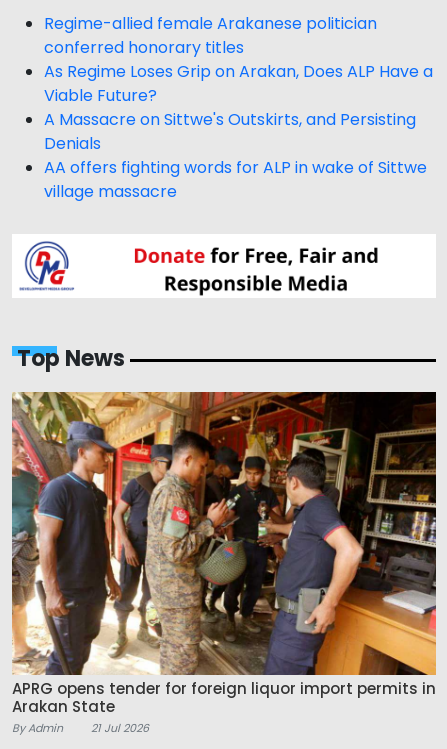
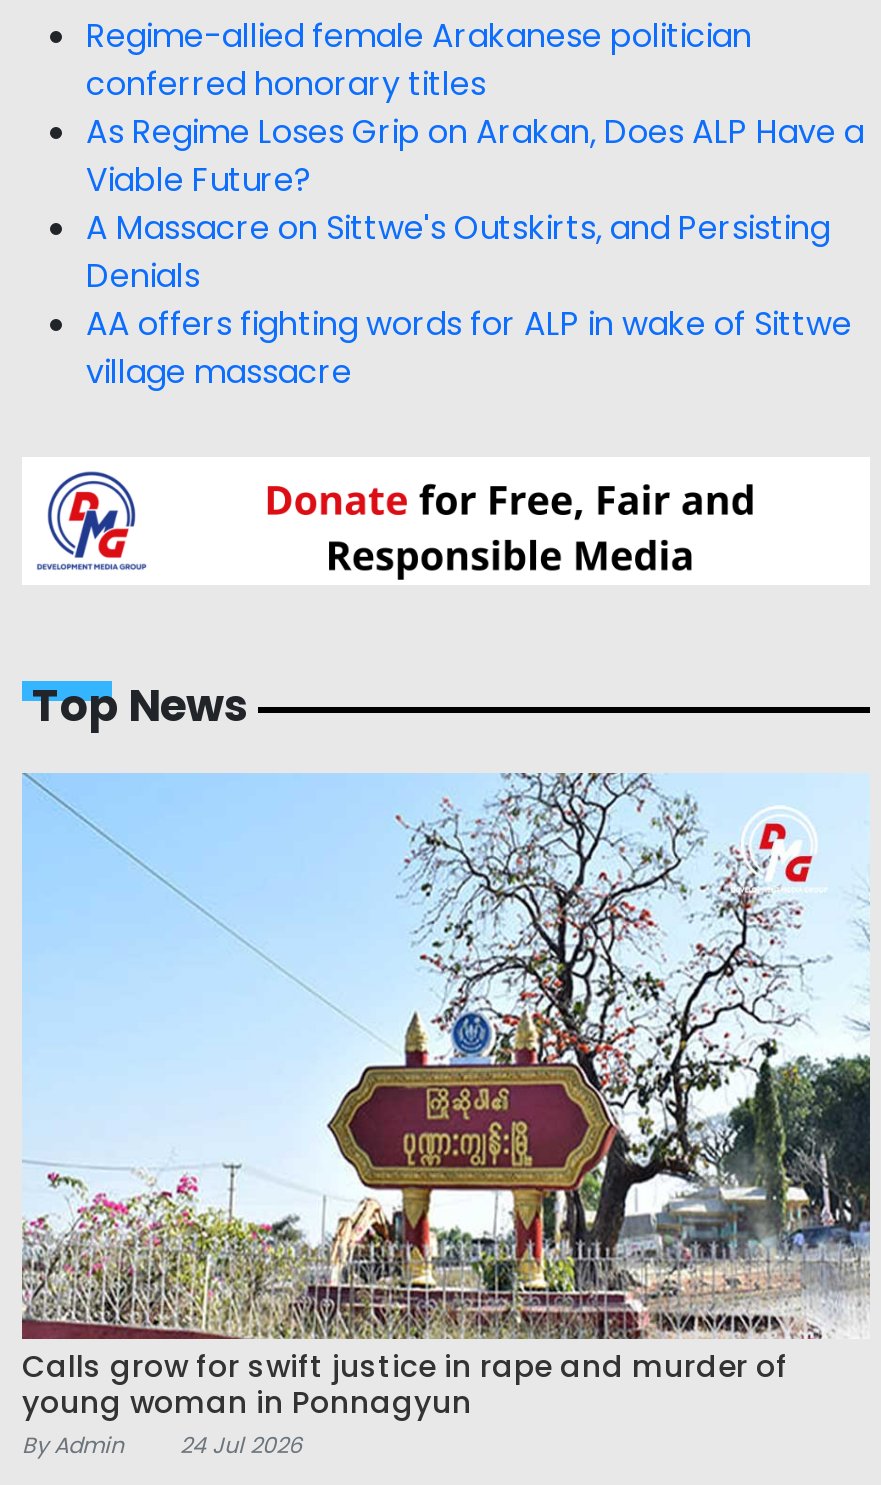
[11,391,437,716] [image] | APRG opens tender for foreign liquor import permits in | Arakan State -> [20,771,872,1422] [image] | Calls grow for swift justice in rape and murder of | young woman in Ponnagyun
[12,719,149,735] By Admin 21 Jul 2026 -> [22,1428,302,1460] By Admin 24 Jul 2026

